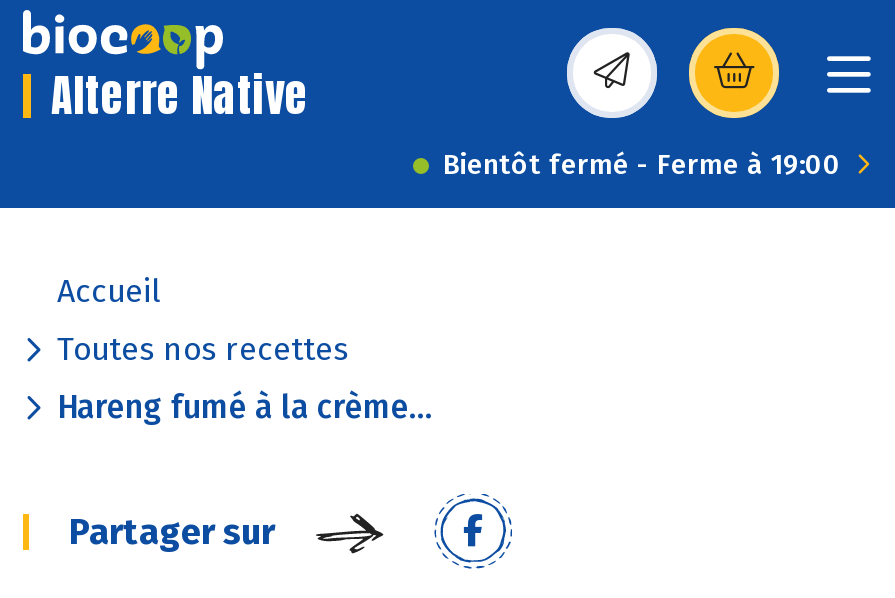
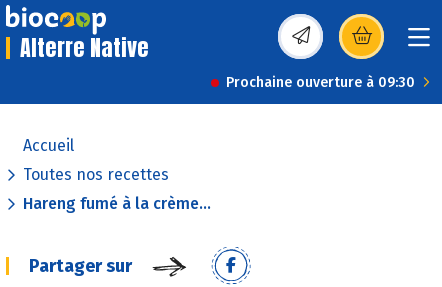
[443,148,841,182] Bientôt fermé - Ferme à 19:00 -> [226,74,415,91] Prochaine ouverture à 09:30

